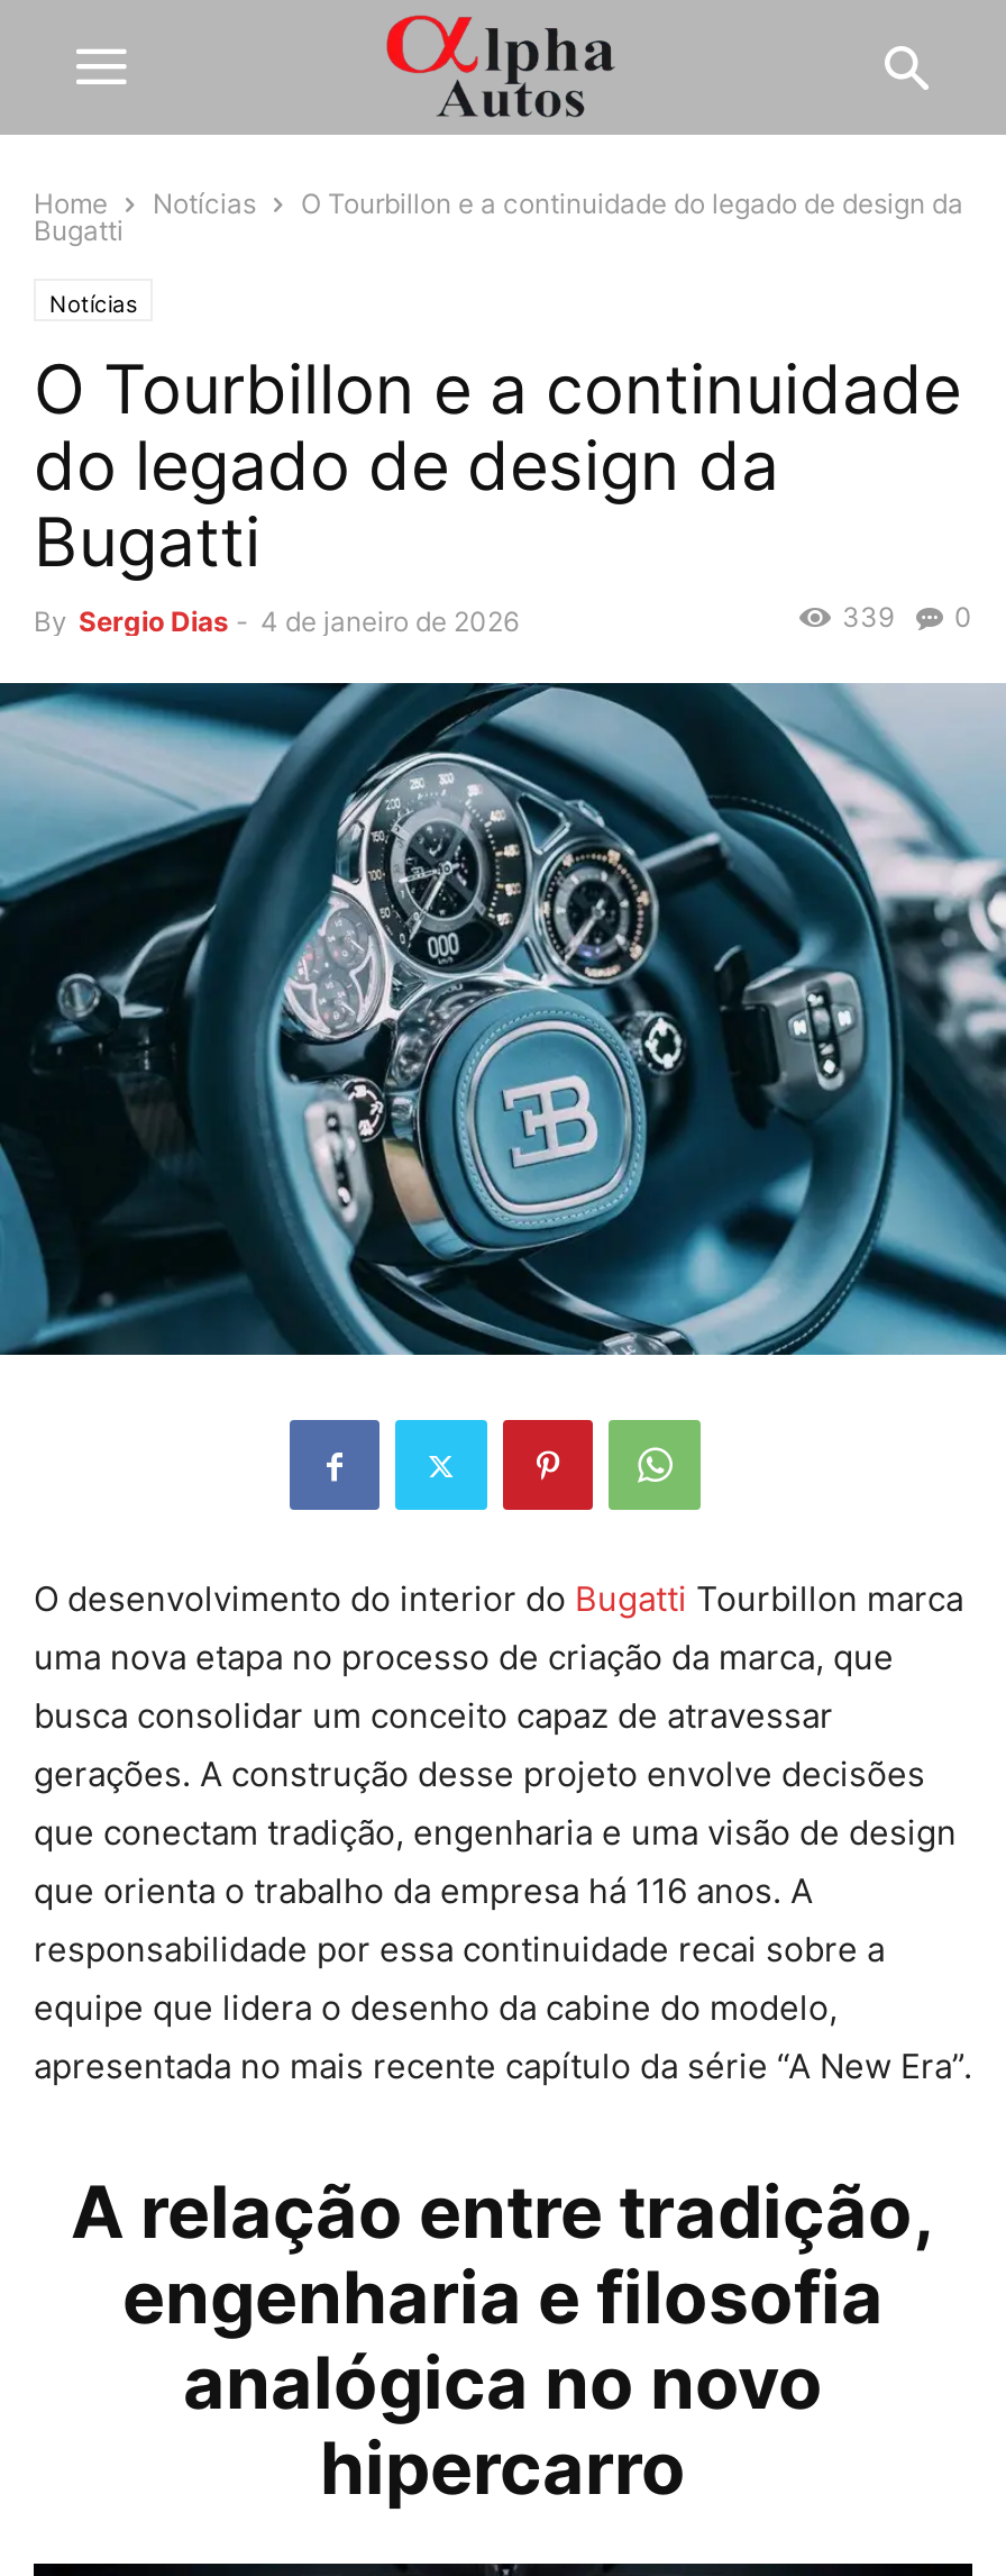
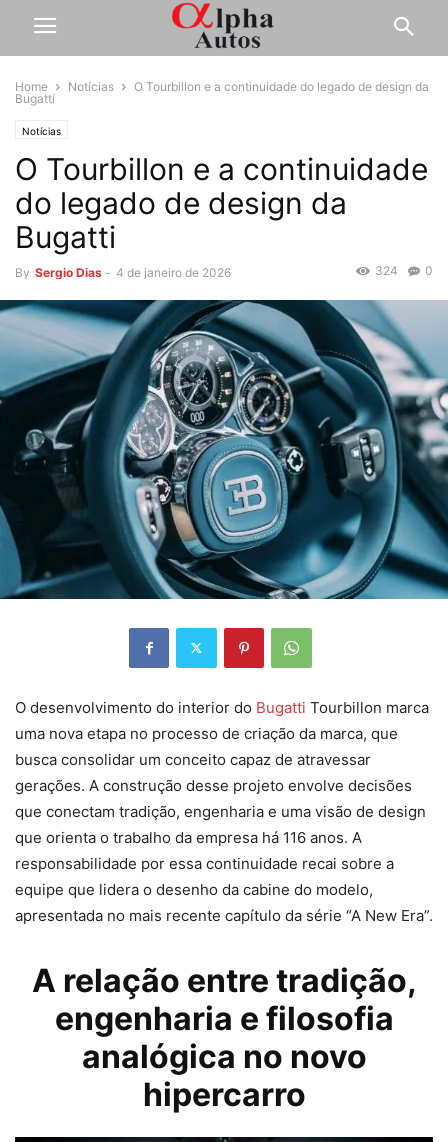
[842,600,972,634] 339 0 -> [375,263,433,278] 324 0

